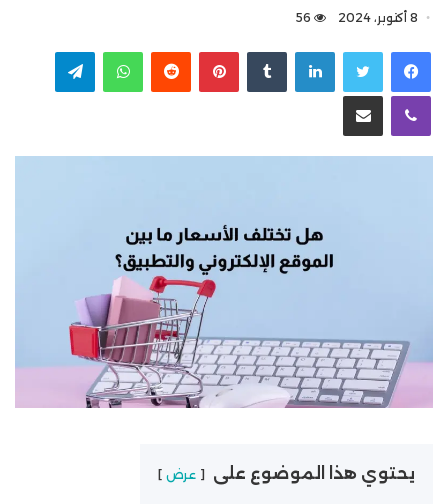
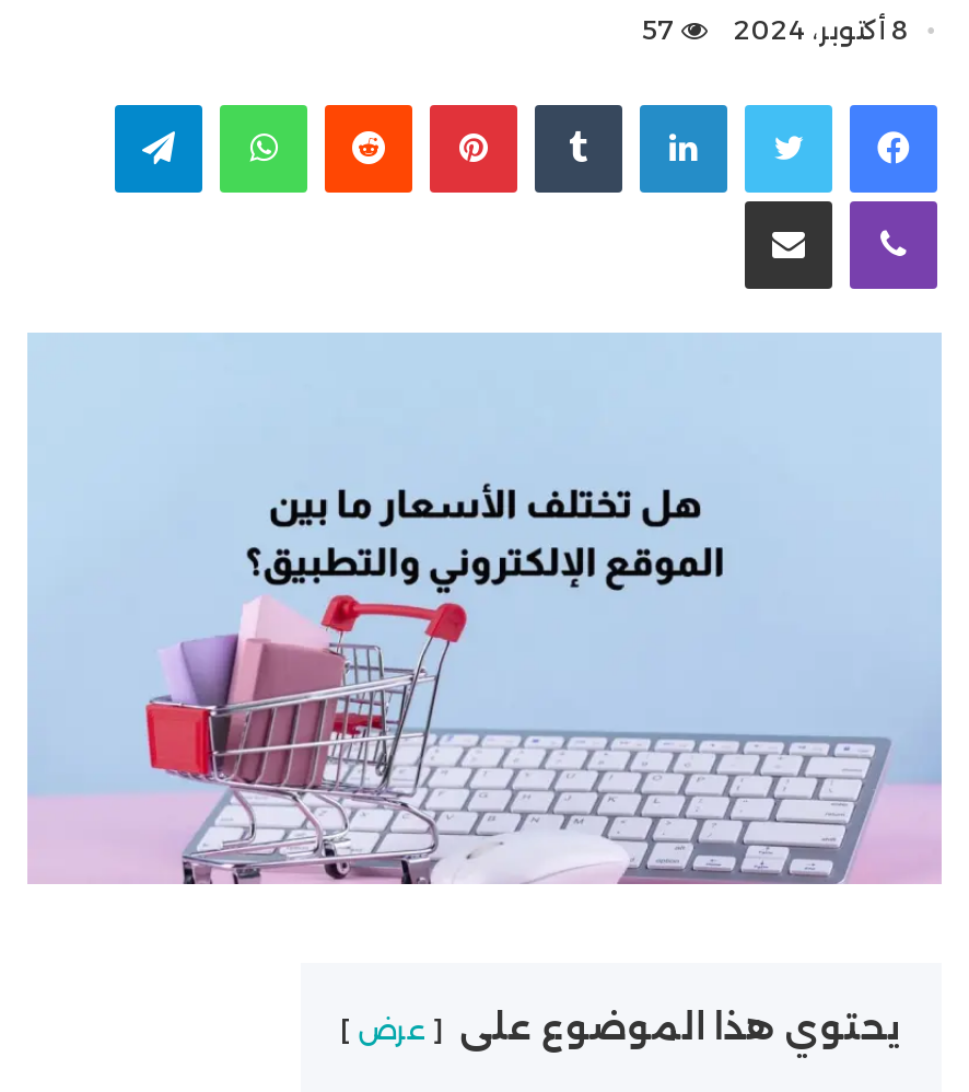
[296,10,311,25] 56 -> [642,13,675,46] 57

